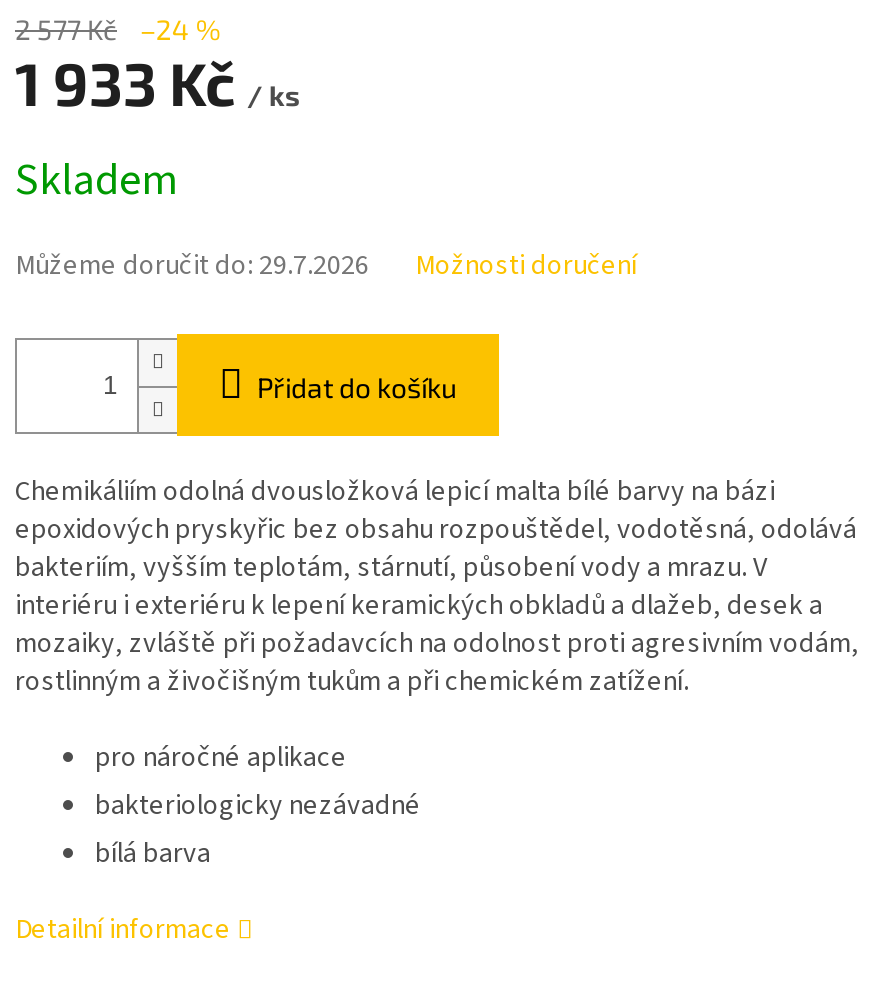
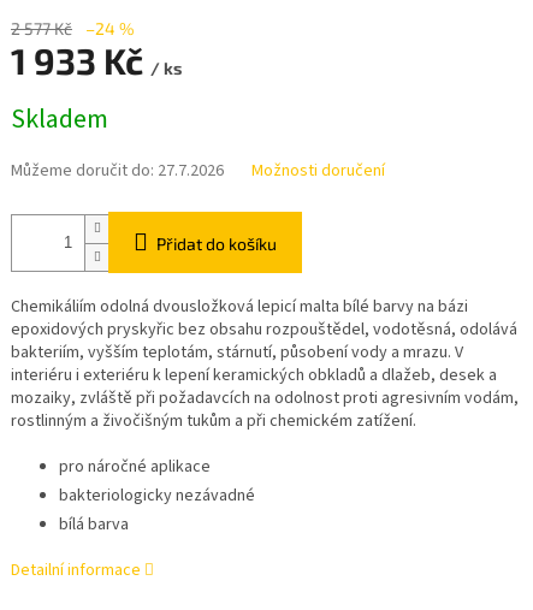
[15,247,369,287] Můžeme doručit do: 29.7.2026 -> [11,159,224,183] Můžeme doručit do: 27.7.2026

